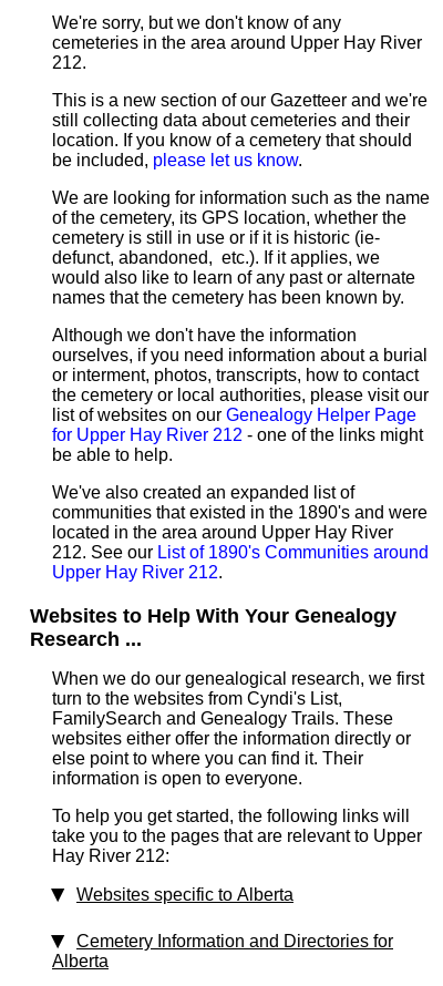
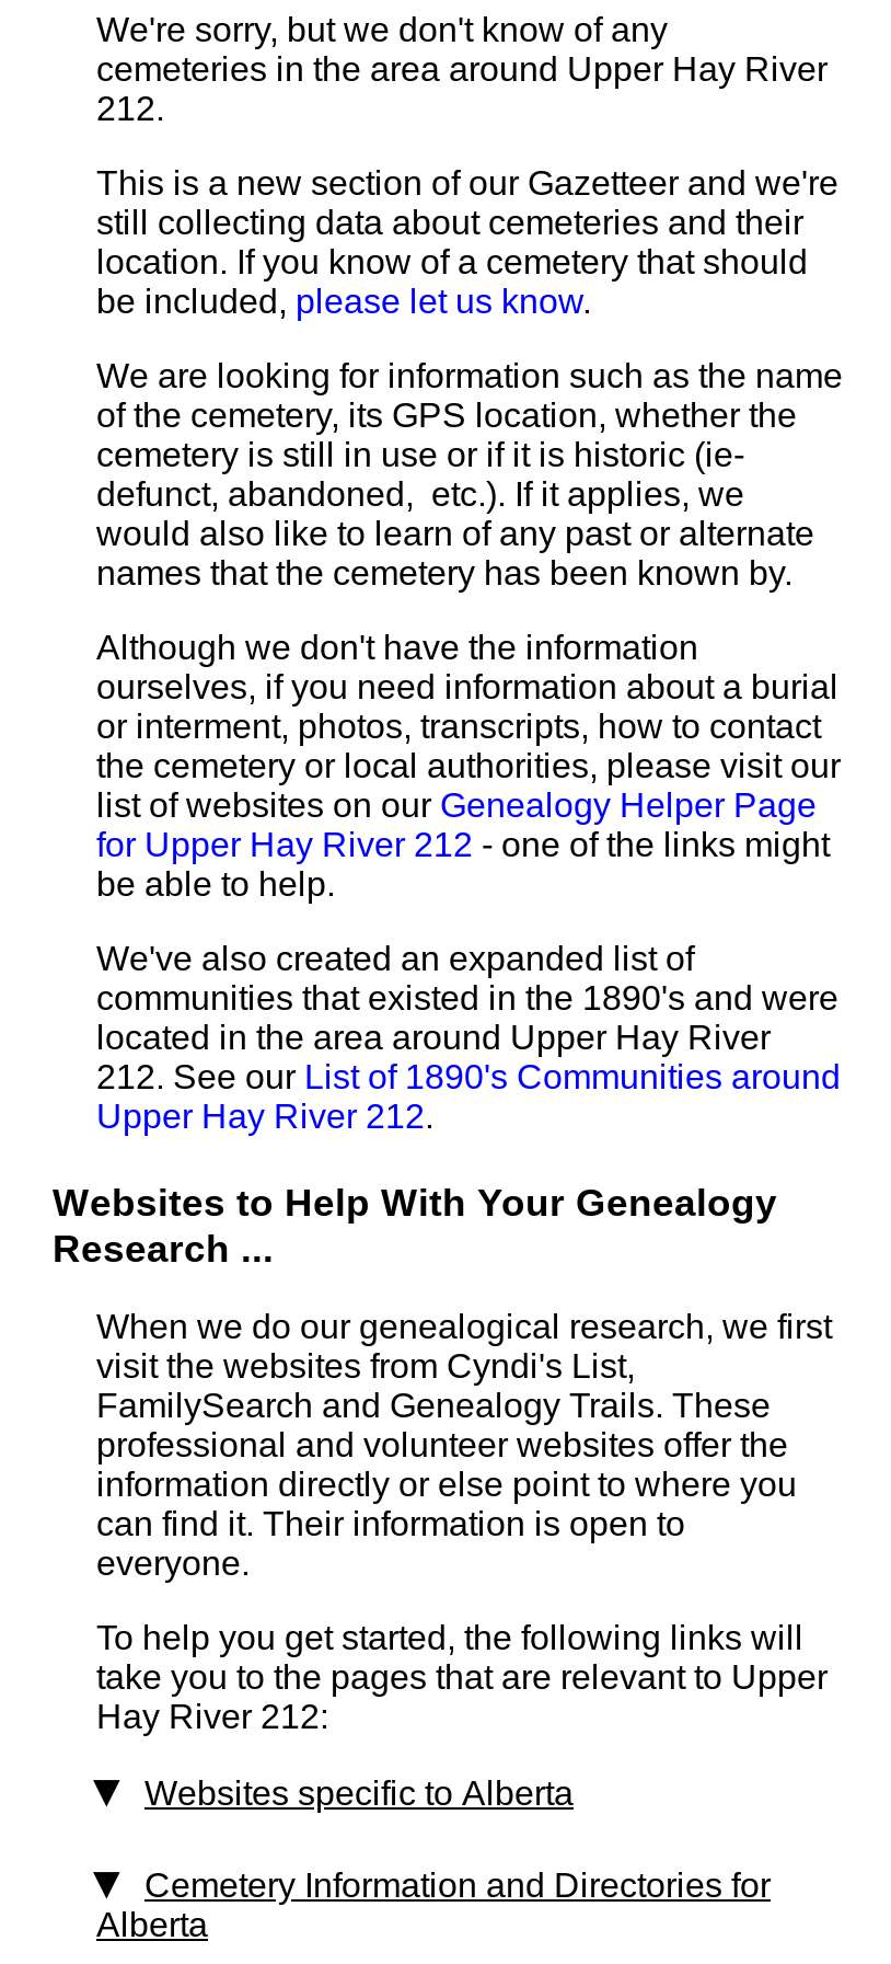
[52,689,342,708] turn to the websites from Cyndi's List, -> [96,1347,635,1385] visit the websites from Cyndi's List,
[52,729,411,788] websites either offer the information directly or | else point to where you can find it. Their | information is open to everyone. -> [96,1426,797,1582] professional and volunteer websites offer the | information directly or else point to where you | can find it. Their information is open to | everyone.

